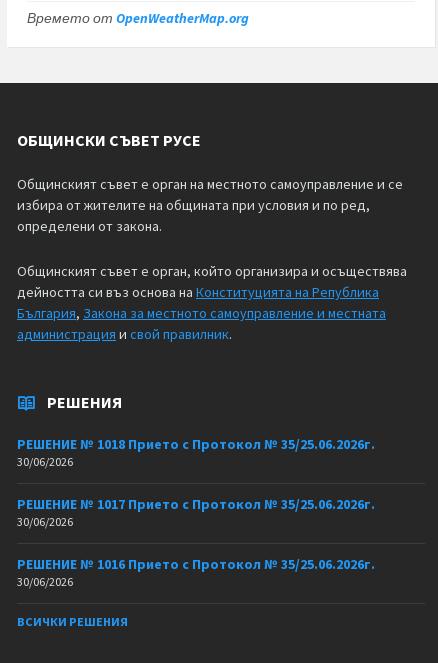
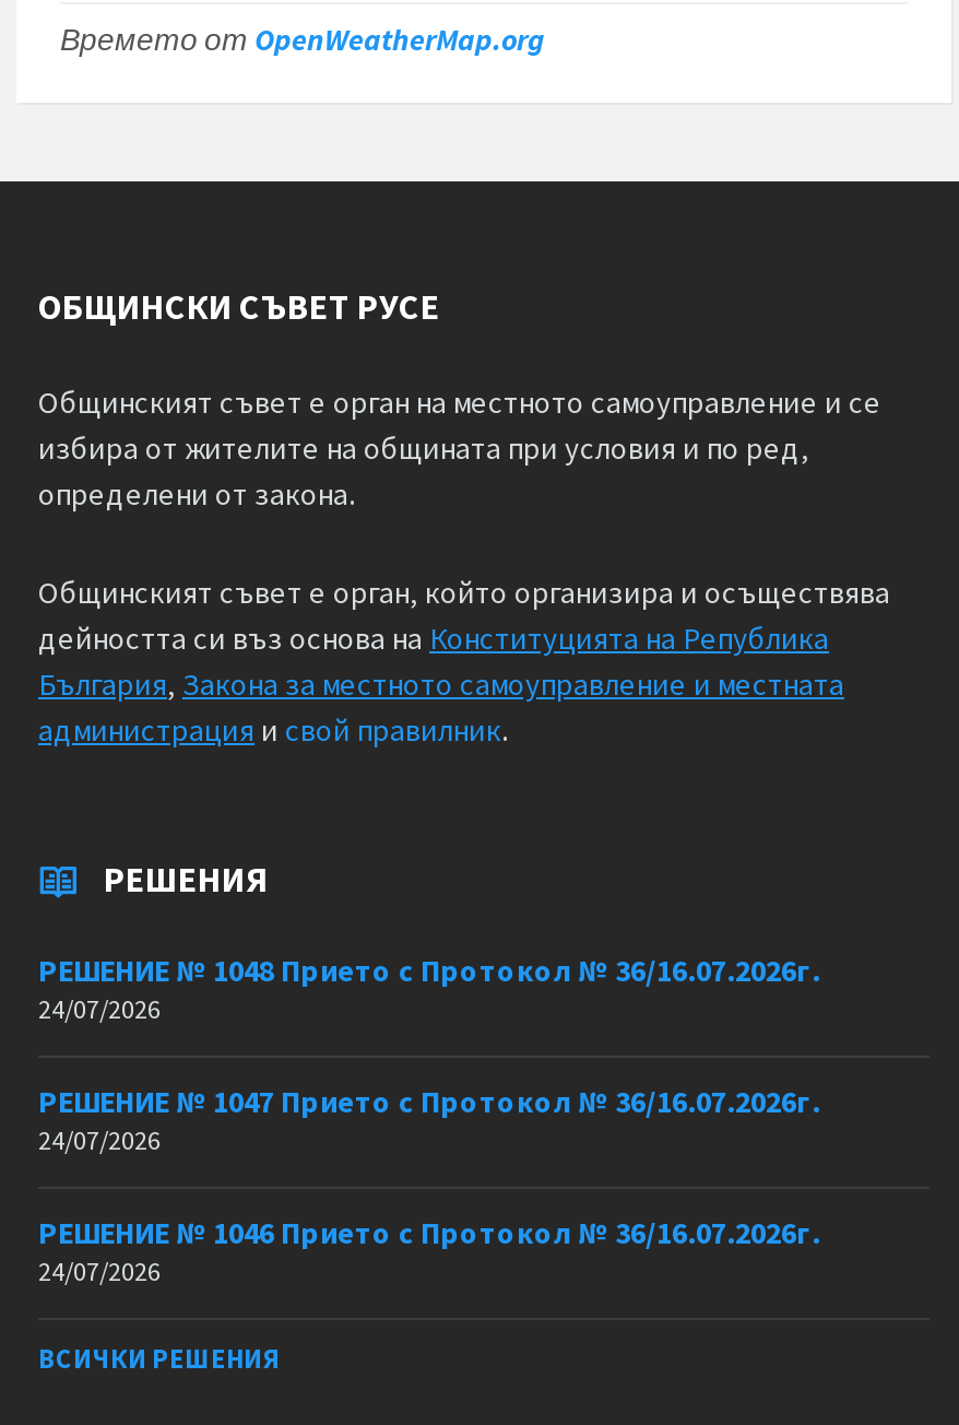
[17,435,375,453] РЕШЕНИЕ № 1018 Прието с Протокол № 35/25.06.2026г. -> [38,951,820,990] РЕШЕНИЕ № 1048 Прието с Протокол № 36/16.07.2026г.
[17,454,73,469] 30/06/2026 -> [38,992,161,1025] 24/07/2026
[17,495,375,513] РЕШЕНИЕ № 1017 Прието с Протокол № 35/25.06.2026г. -> [38,1082,820,1121] РЕШЕНИЕ № 1047 Прието с Протокол № 36/16.07.2026г.
[17,514,73,529] 30/06/2026 -> [38,1123,161,1156] 24/07/2026
[17,555,375,573] РЕШЕНИЕ № 1016 Прието с Протокол № 35/25.06.2026г. -> [38,1213,820,1252] РЕШЕНИЕ № 1046 Прието с Протокол № 36/16.07.2026г.
[17,574,73,589] 30/06/2026 -> [38,1255,161,1287] 24/07/2026

